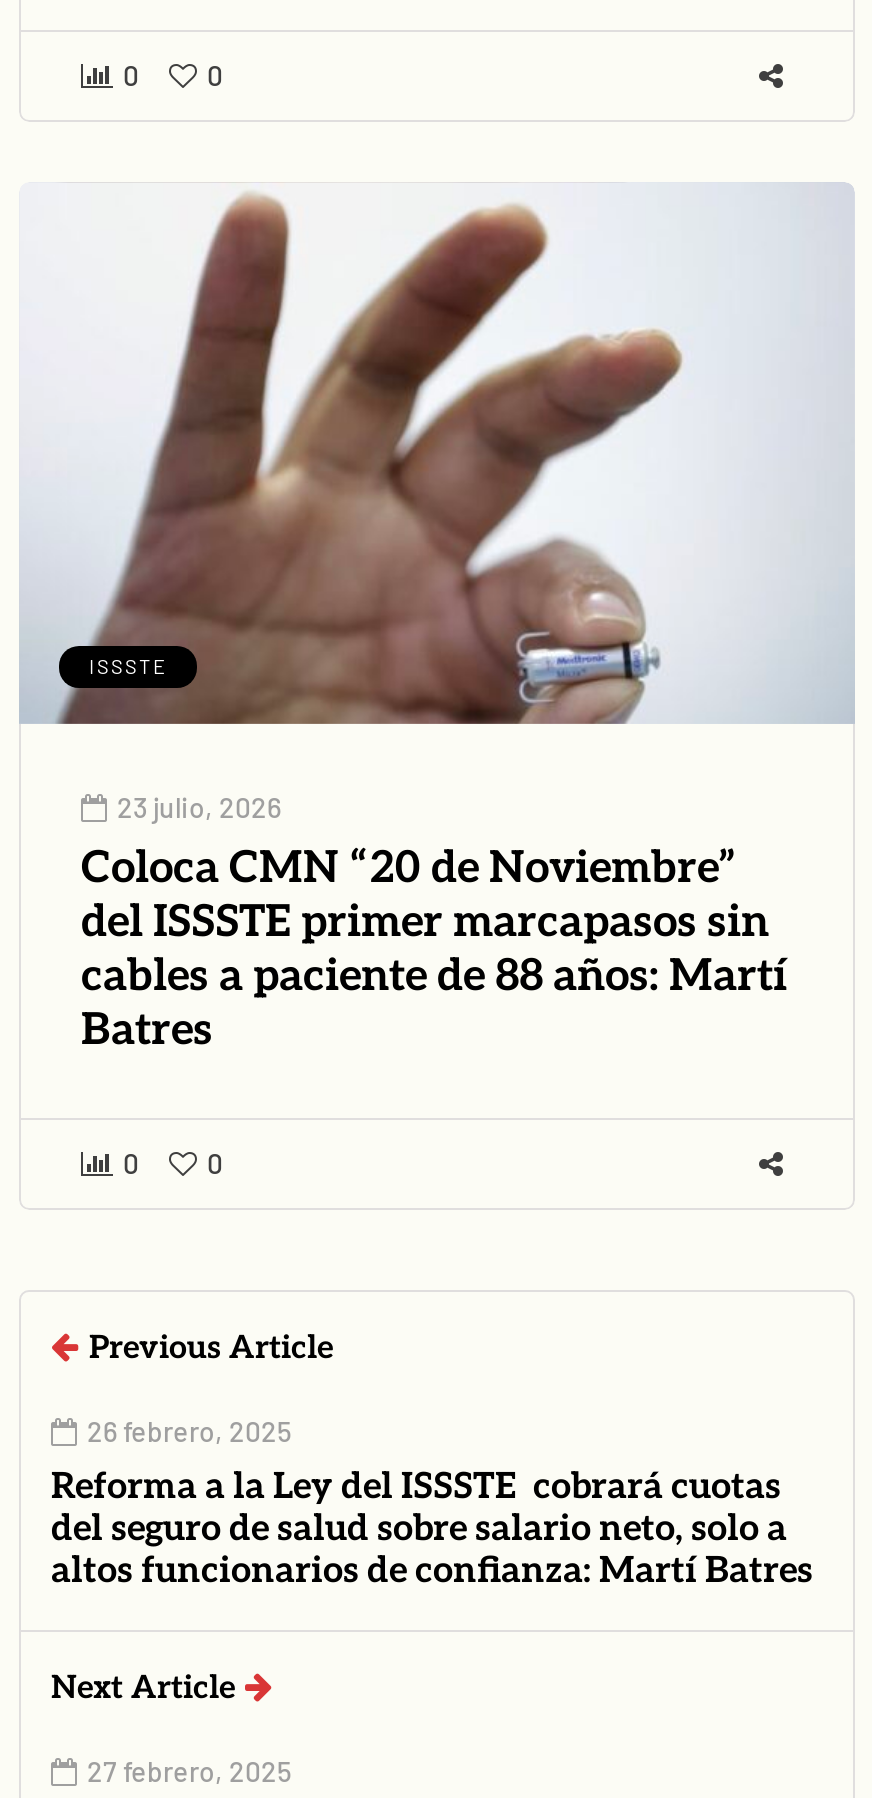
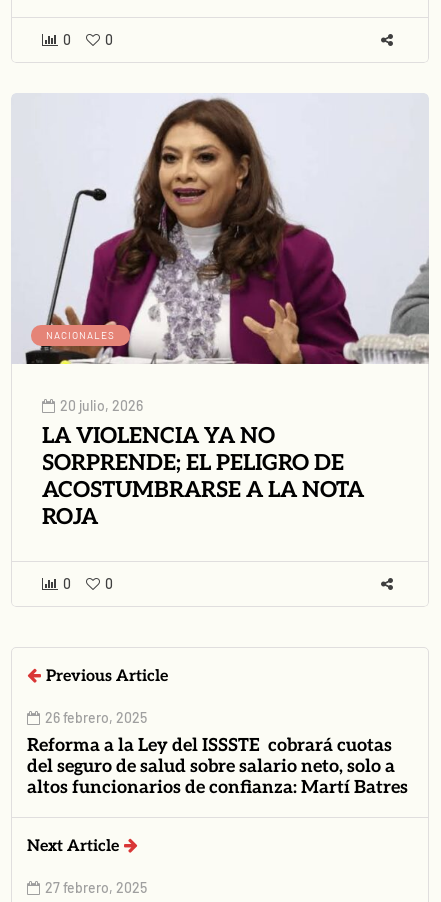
[21,190,855,726] [image] | ISSSTE -> [14,97,430,365] [image] | NACIONALES
[81,790,787,1056] 23 julio, 2026 | Coloca CMN “20 de Noviembre” | del ISSSTE primer marcapasos sin | cables a paciente de 88 años: Martí | Batres -> [42,397,364,530] 20 julio, 2026 | LA VIOLENCIA YA NO | SORPRENDE; EL PELIGRO DE | ACOSTUMBRARSE A LA NOTA | ROJA

